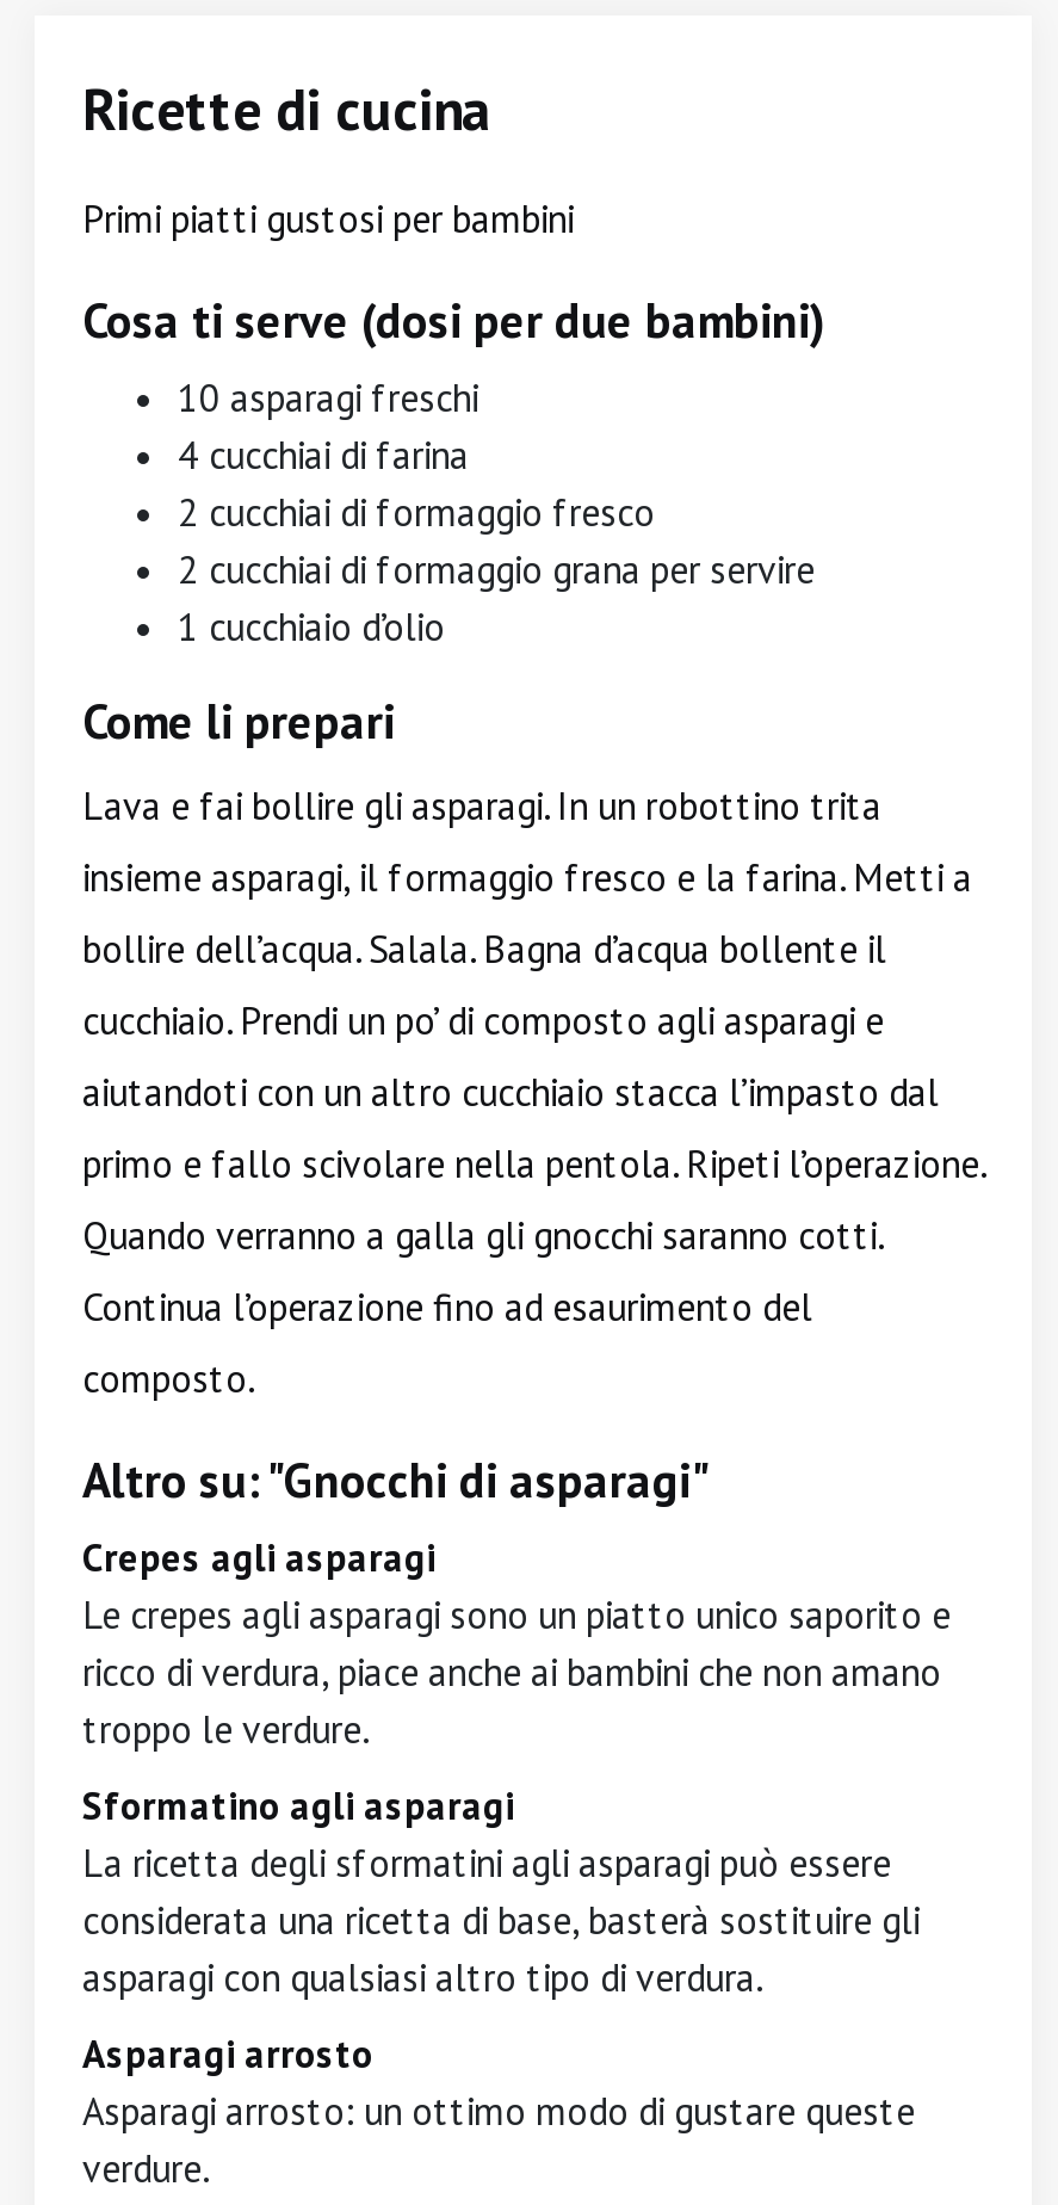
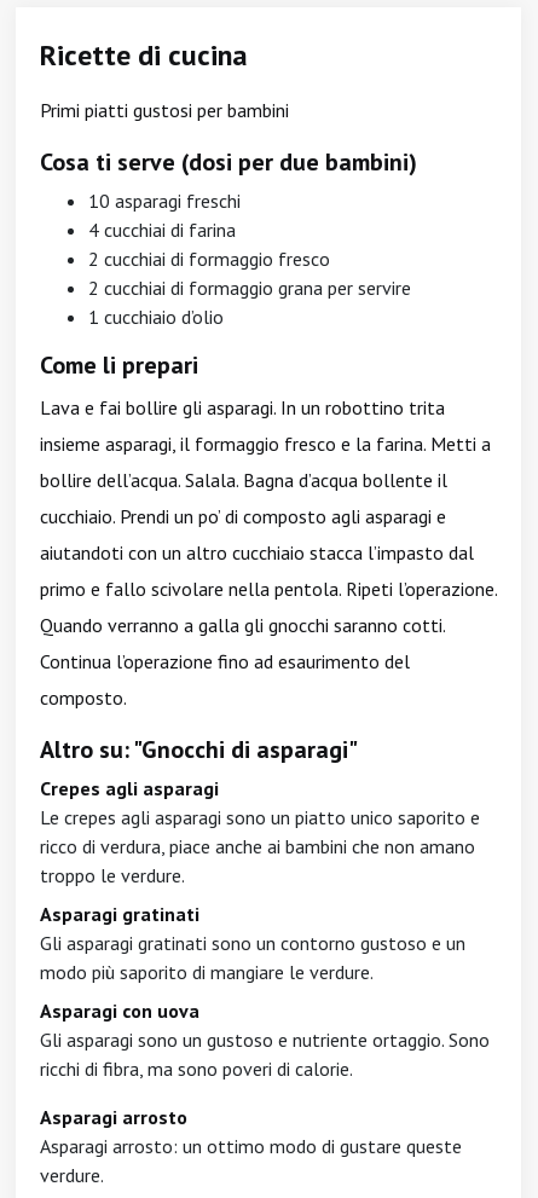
[82,1781,920,2001] Sformatino agli asparagi | La ricetta degli sformatini agli asparagi può essere | considerata una ricetta di base, basterà sostituire gli | asparagi con qualsiasi altro tipo di verdura. -> [40,902,490,1081] Asparagi gratinati | Gli asparagi gratinati sono un contorno gustoso e un | modo più saporito di mangiare le verdure. | Asparagi con uova | Gli asparagi sono un gustoso e nutriente ortaggio. Sono | ricchi di fibra, ma sono poveri di calorie.

